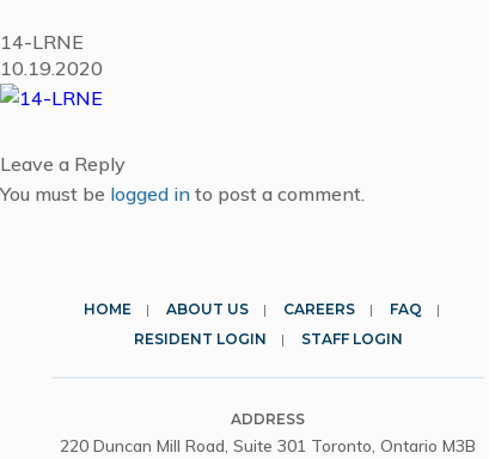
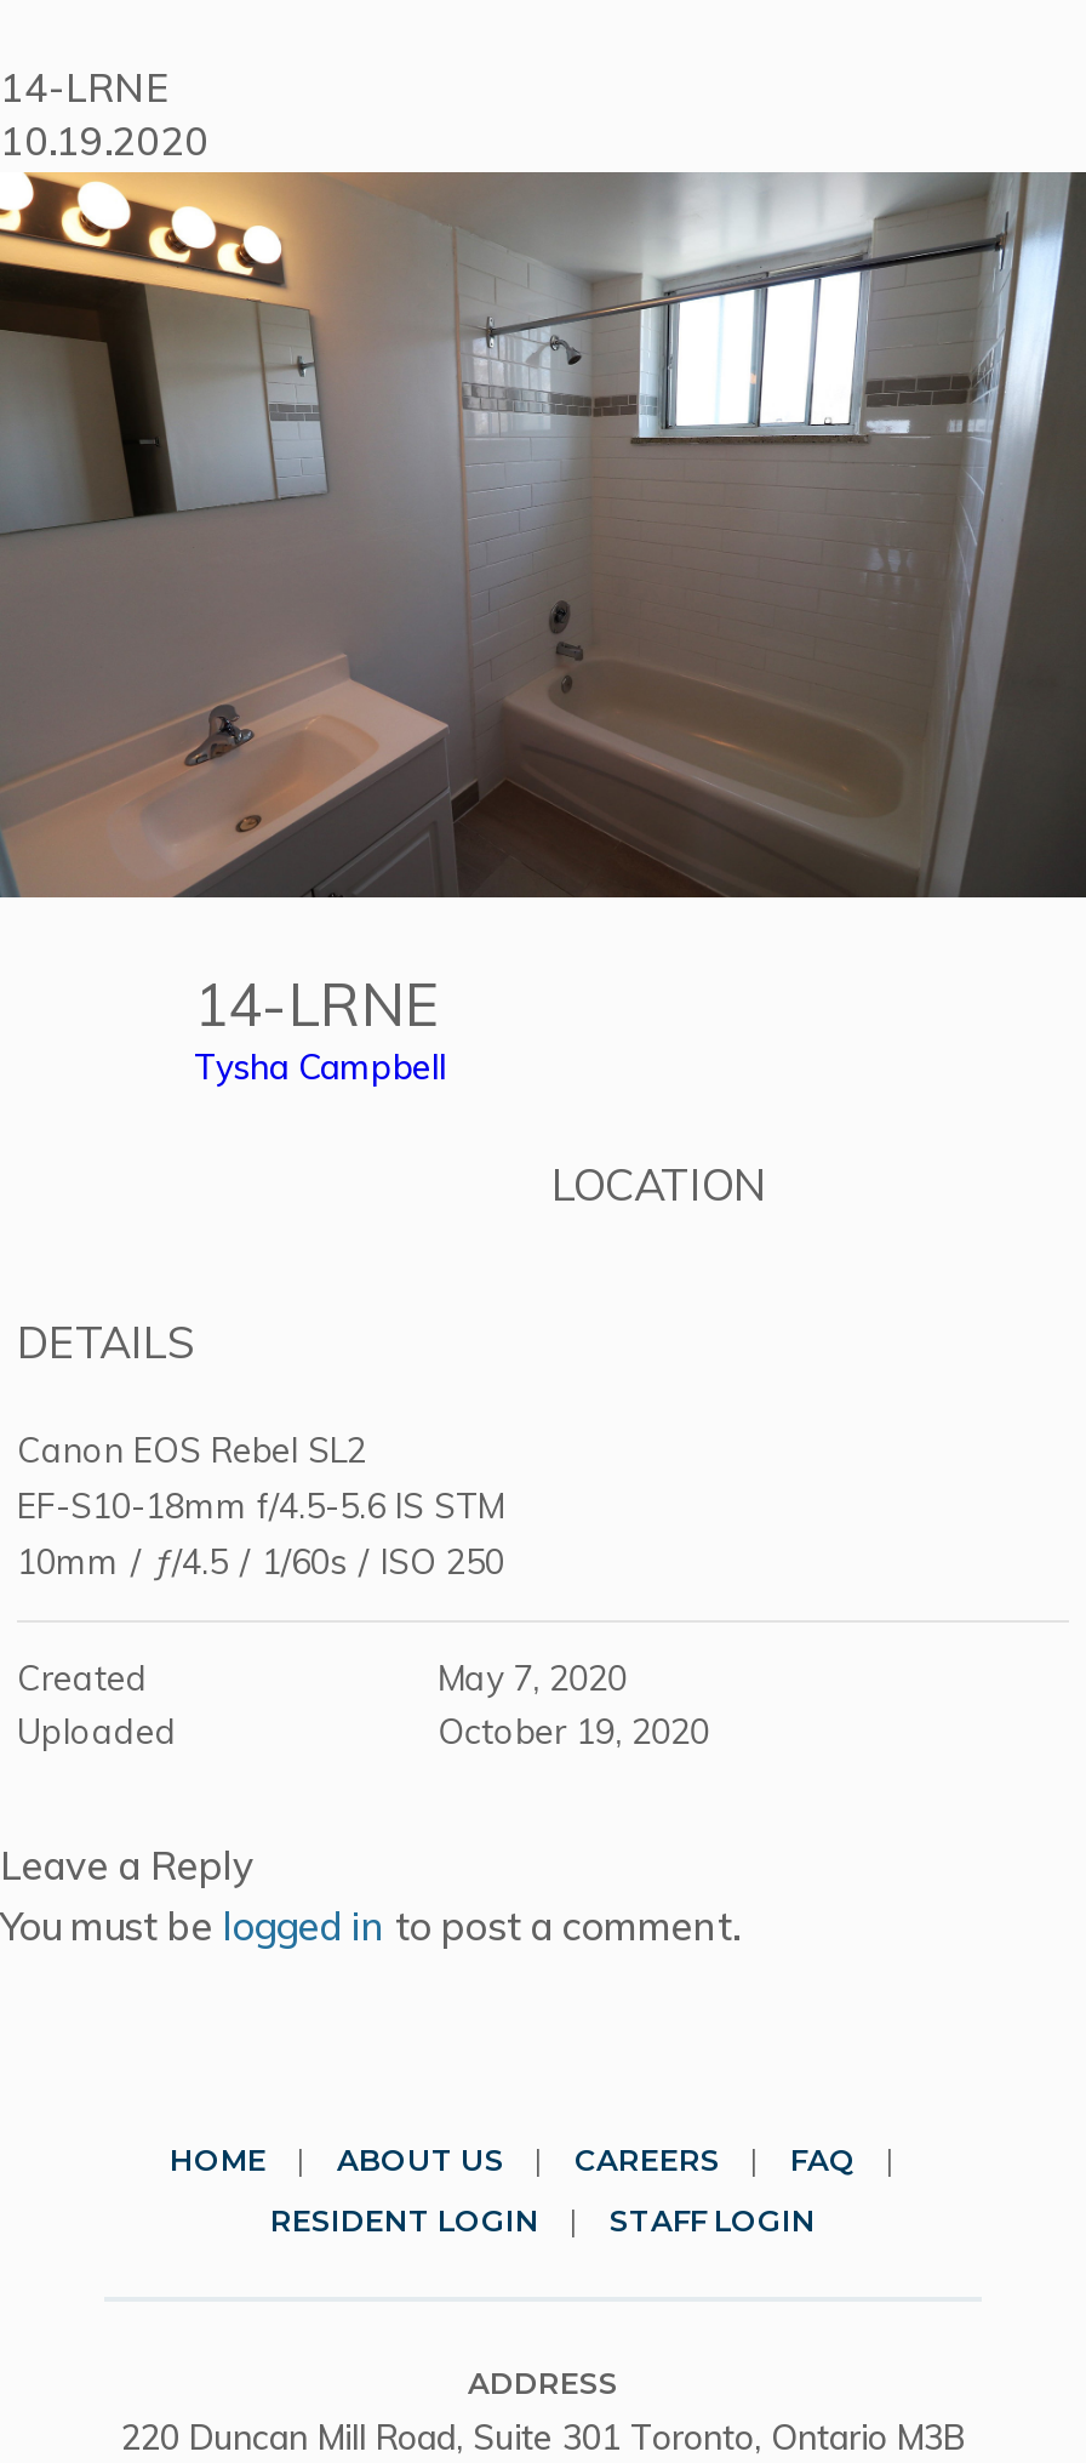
none -> [7,170,1079,1753] [image] | 14-LRNE | Tysha Campbell | LOCATION | DETAILS | Canon EOS Rebel SL2 | EF-S10-18mm f/4.5-5.6 IS STM | 10mm / ƒ/4.5 / 1/60s / ISO 250 | Created | May 7, 2020 | Uploaded | October 19, 2020

